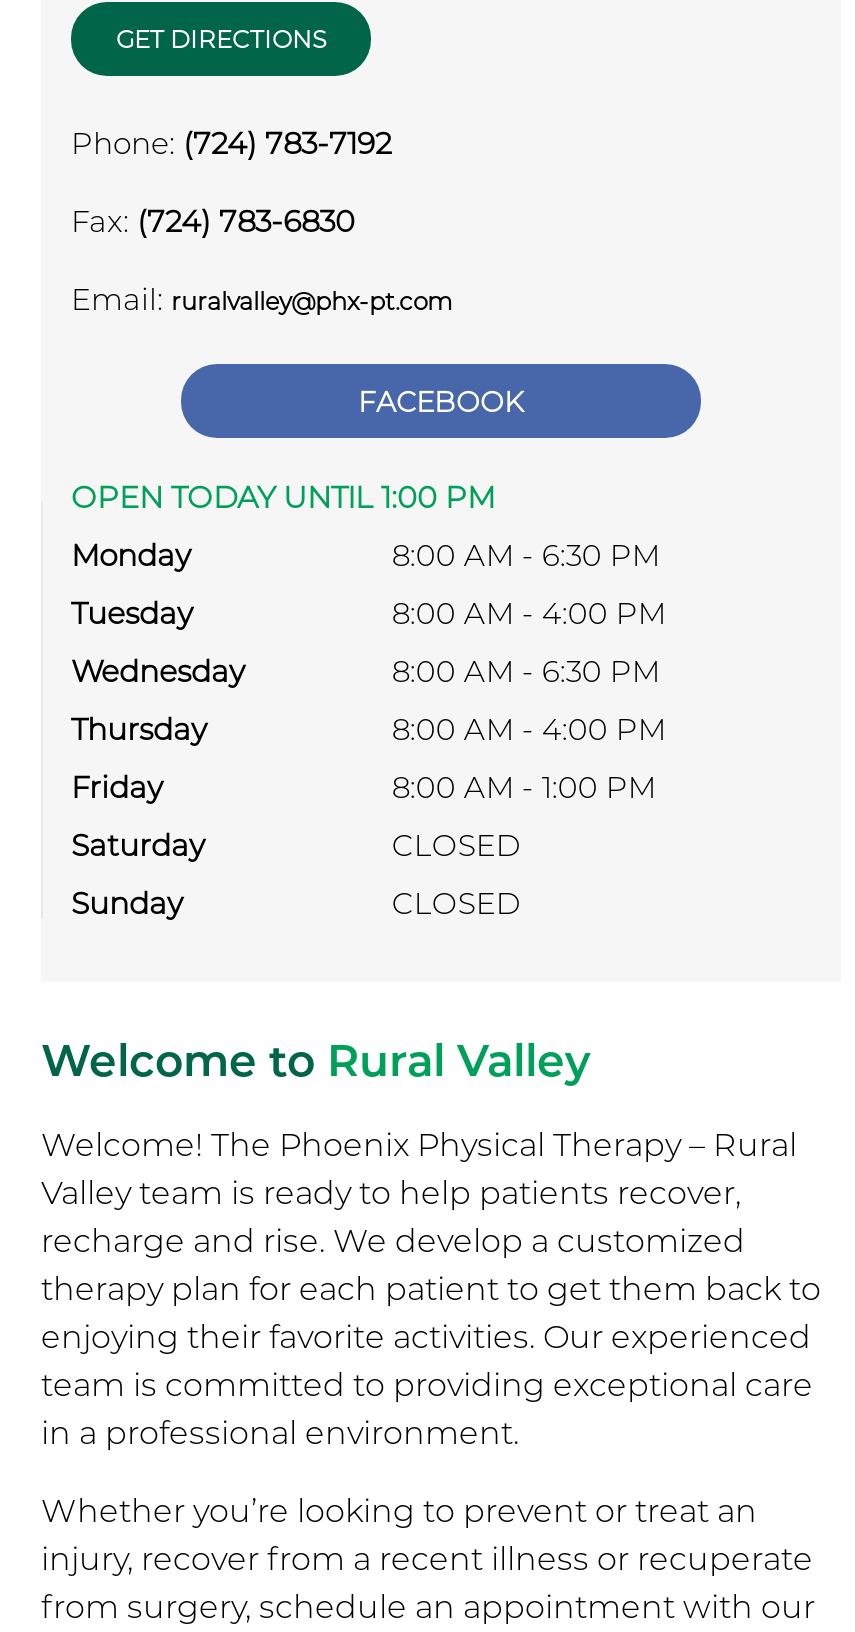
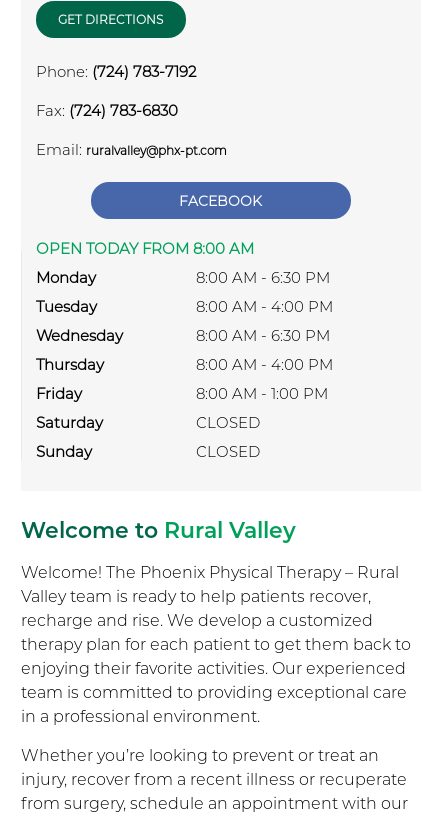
[71,478,495,516] OPEN TODAY UNTIL 1:00 PM -> [36,239,254,258] OPEN TODAY FROM 8:00 AM

